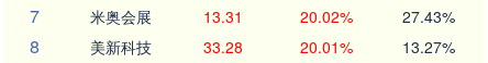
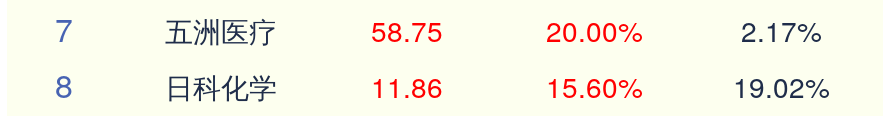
[90,6,455,27] 米奥会展 | 13.31 | 20.02% | 27.43% -> [165,10,821,50] 五洲医疗 | 58.75 | 20.00% | 2.17%
[90,36,455,58] 美新科技 | 33.28 | 20.01% | 13.27% -> [165,66,829,106] 日科化学 | 11.86 | 15.60% | 19.02%

